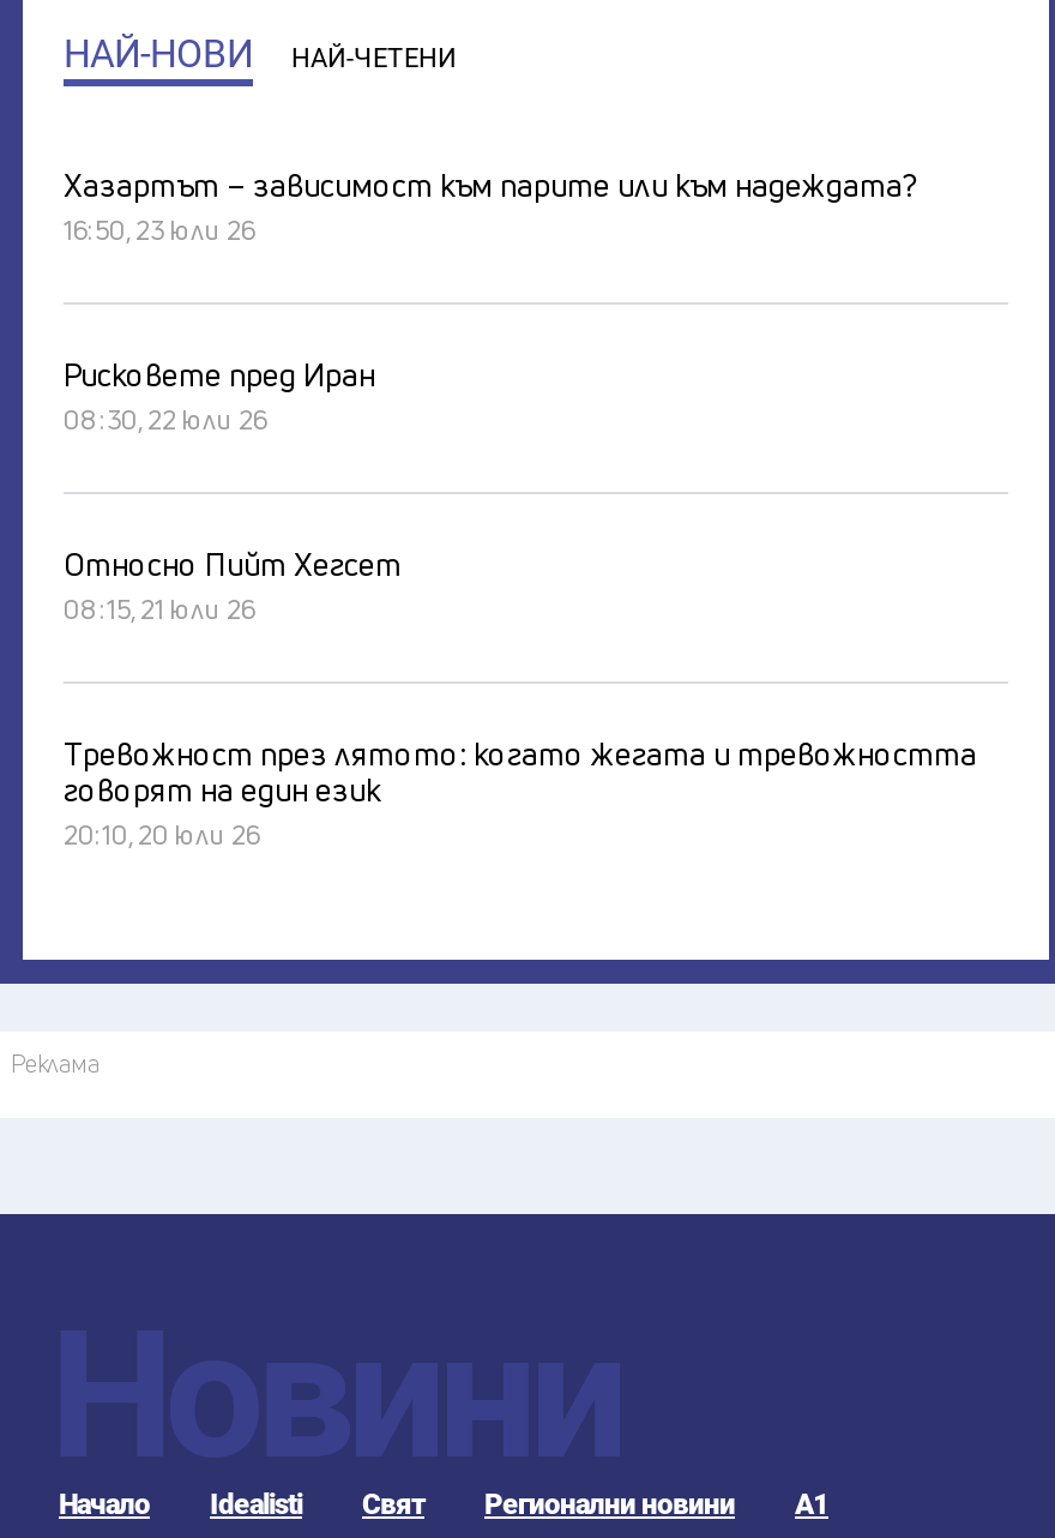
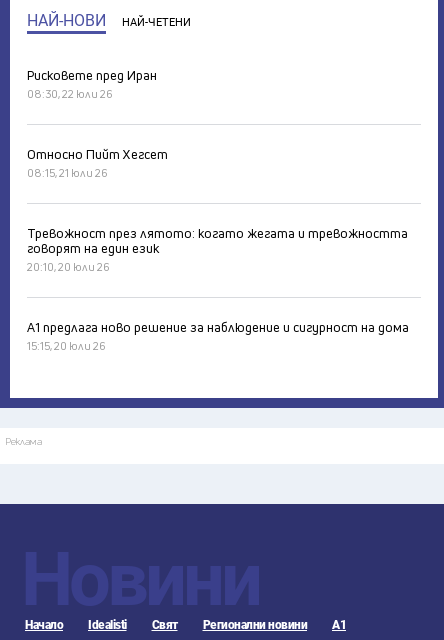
[64,163,915,247] Хазартът – зависимост към парите или към надеждата? | 16:50, 23 юли 26 -> none
moved [64,353,977,852] -> [27,66,408,274]: Рисковете пред Иран | 08:30, 22 юли 26 | Относно Пийт Хегсет | 08:15, 21 юли 26 | Тревожност през лятото: когато жегата и тревожността | говорят на един език | 20:10, 20 юли 26
none -> [27,318,409,353] А1 предлага ново решение за наблюдение и сигурност на дома | 15:15, 20 юли 26

